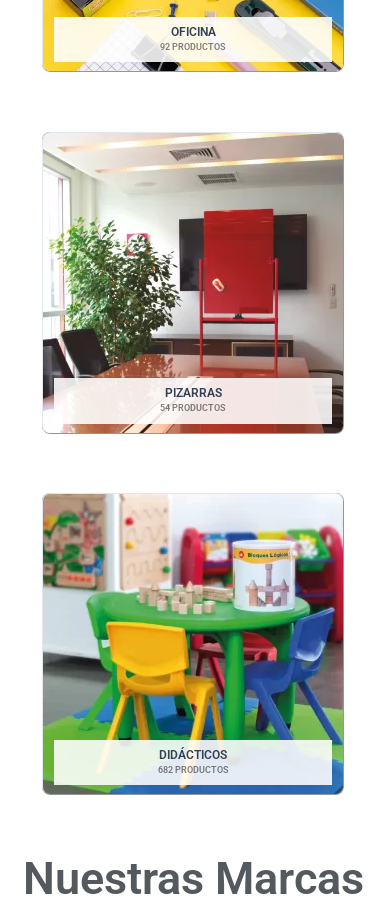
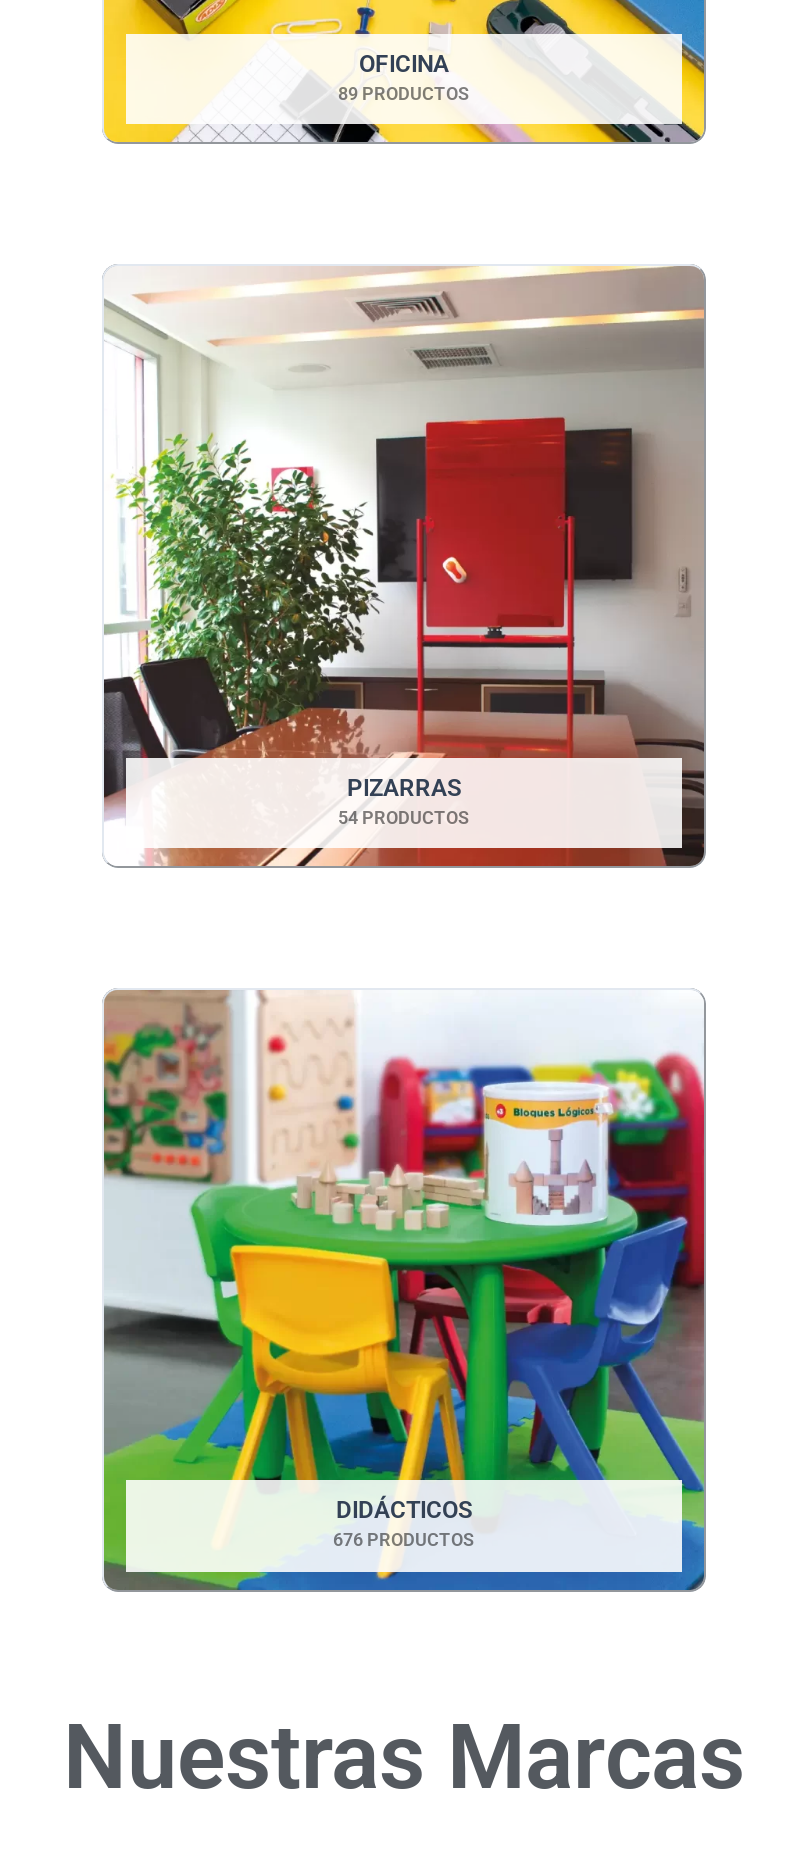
[160,42,226,52] 92 PRODUCTOS -> [338,84,470,104] 89 PRODUCTOS
[157,765,228,775] 682 PRODUCTOS -> [333,1530,475,1550] 676 PRODUCTOS

